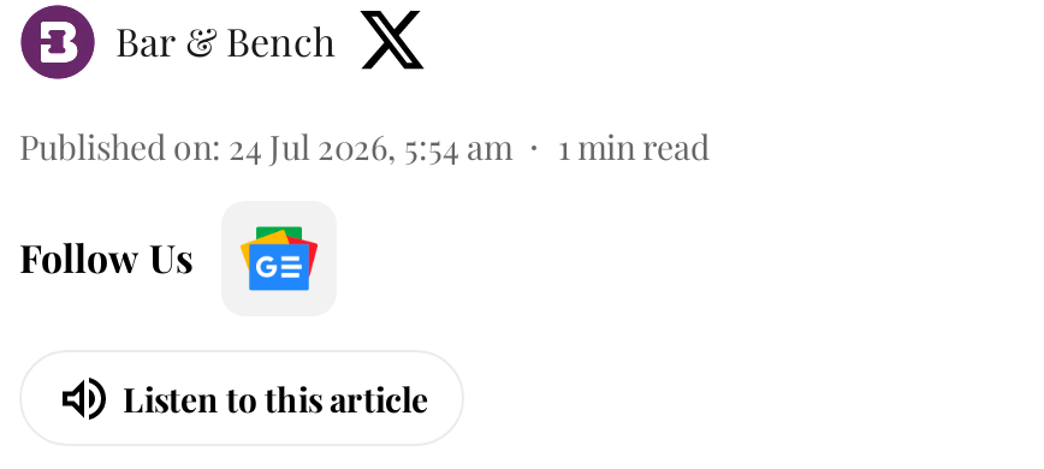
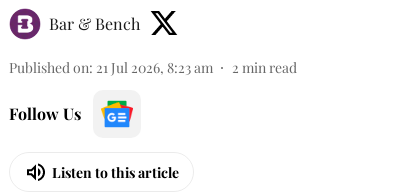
[19,124,512,170] Published on: 24 Jul 2026, 5:54 am -> [9,58,213,77] Published on: 21 Jul 2026, 8:23 am
[558,124,710,170] 1 min read -> [232,58,297,77] 2 min read

